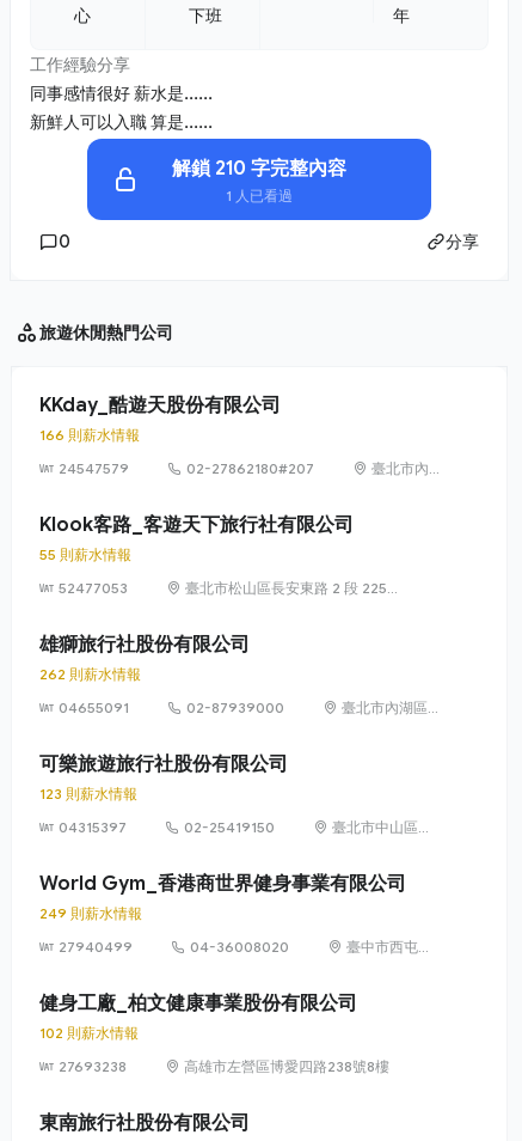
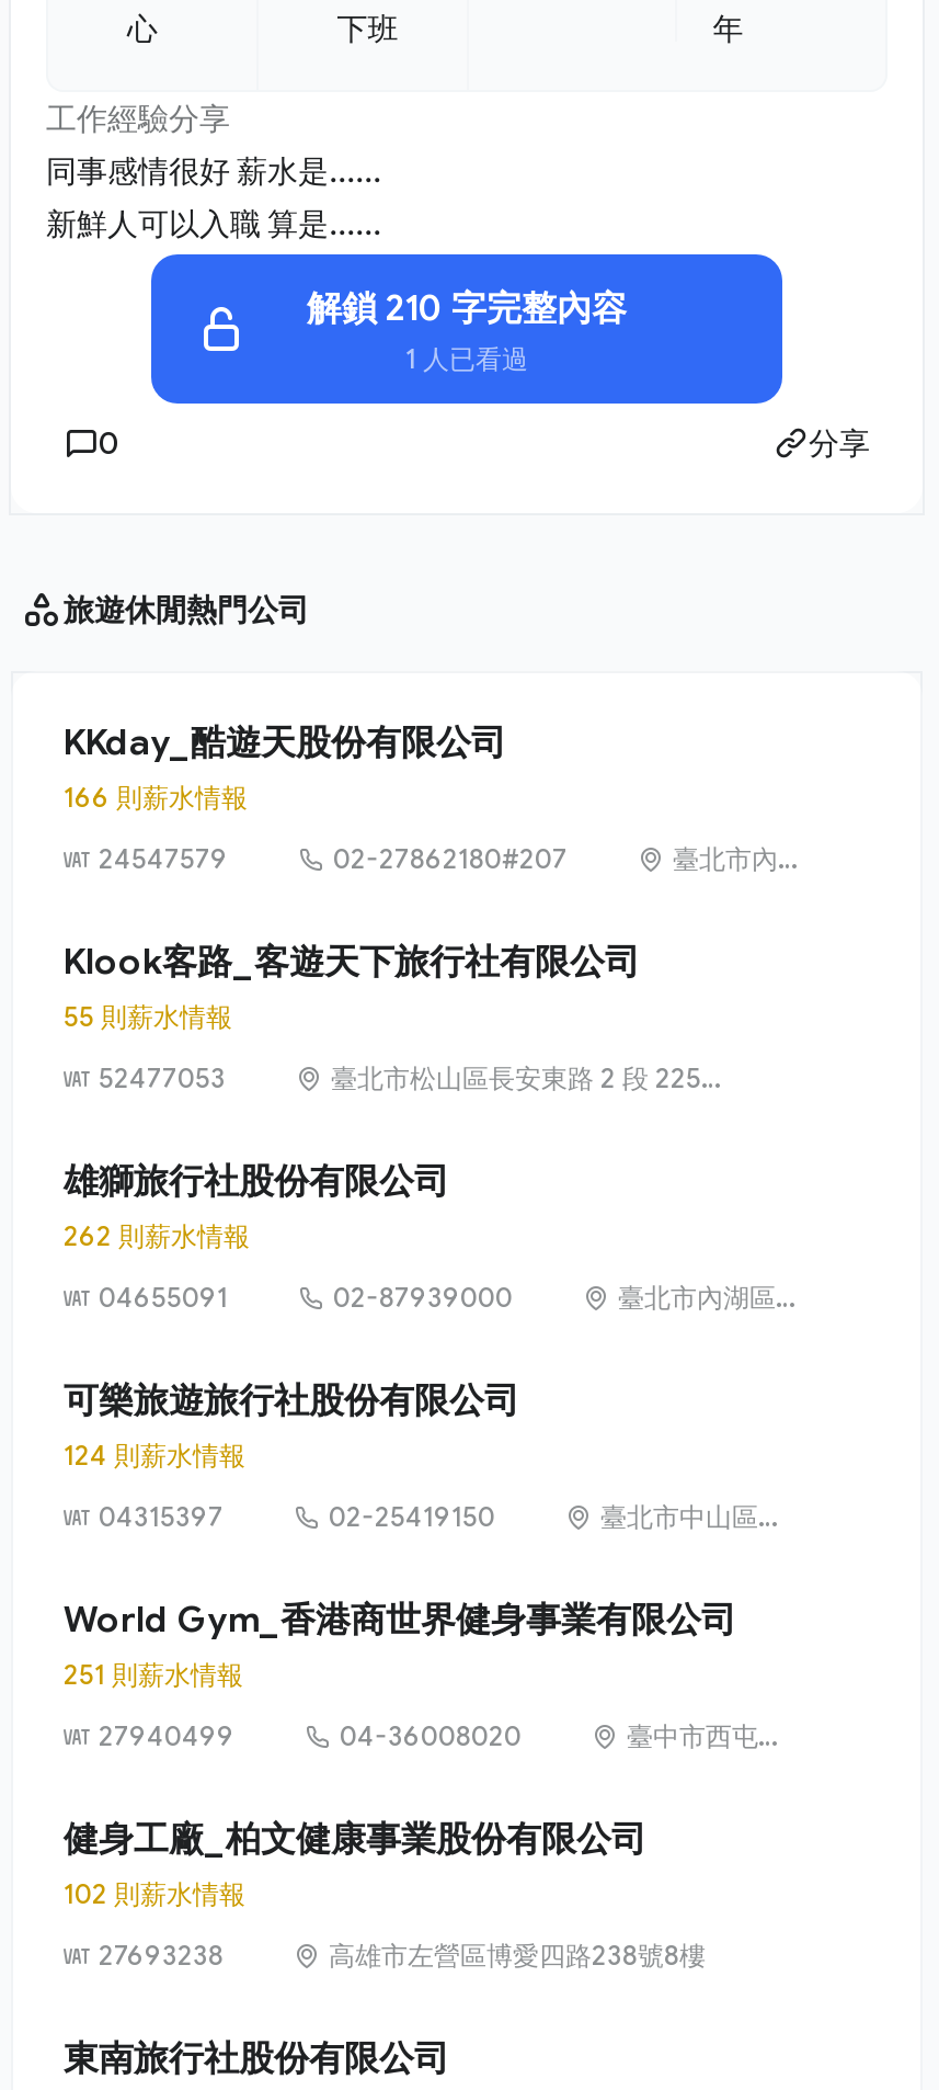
[39,785,137,803] 123 則薪水情報 -> [64,1439,245,1472] 124 則薪水情報
[39,904,142,922] 249 則薪水情報 -> [64,1658,243,1691] 251 則薪水情報

